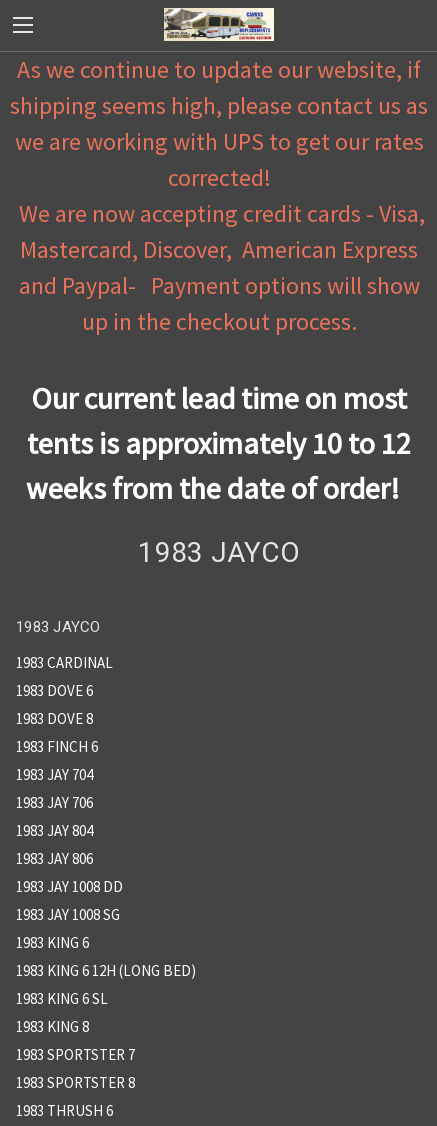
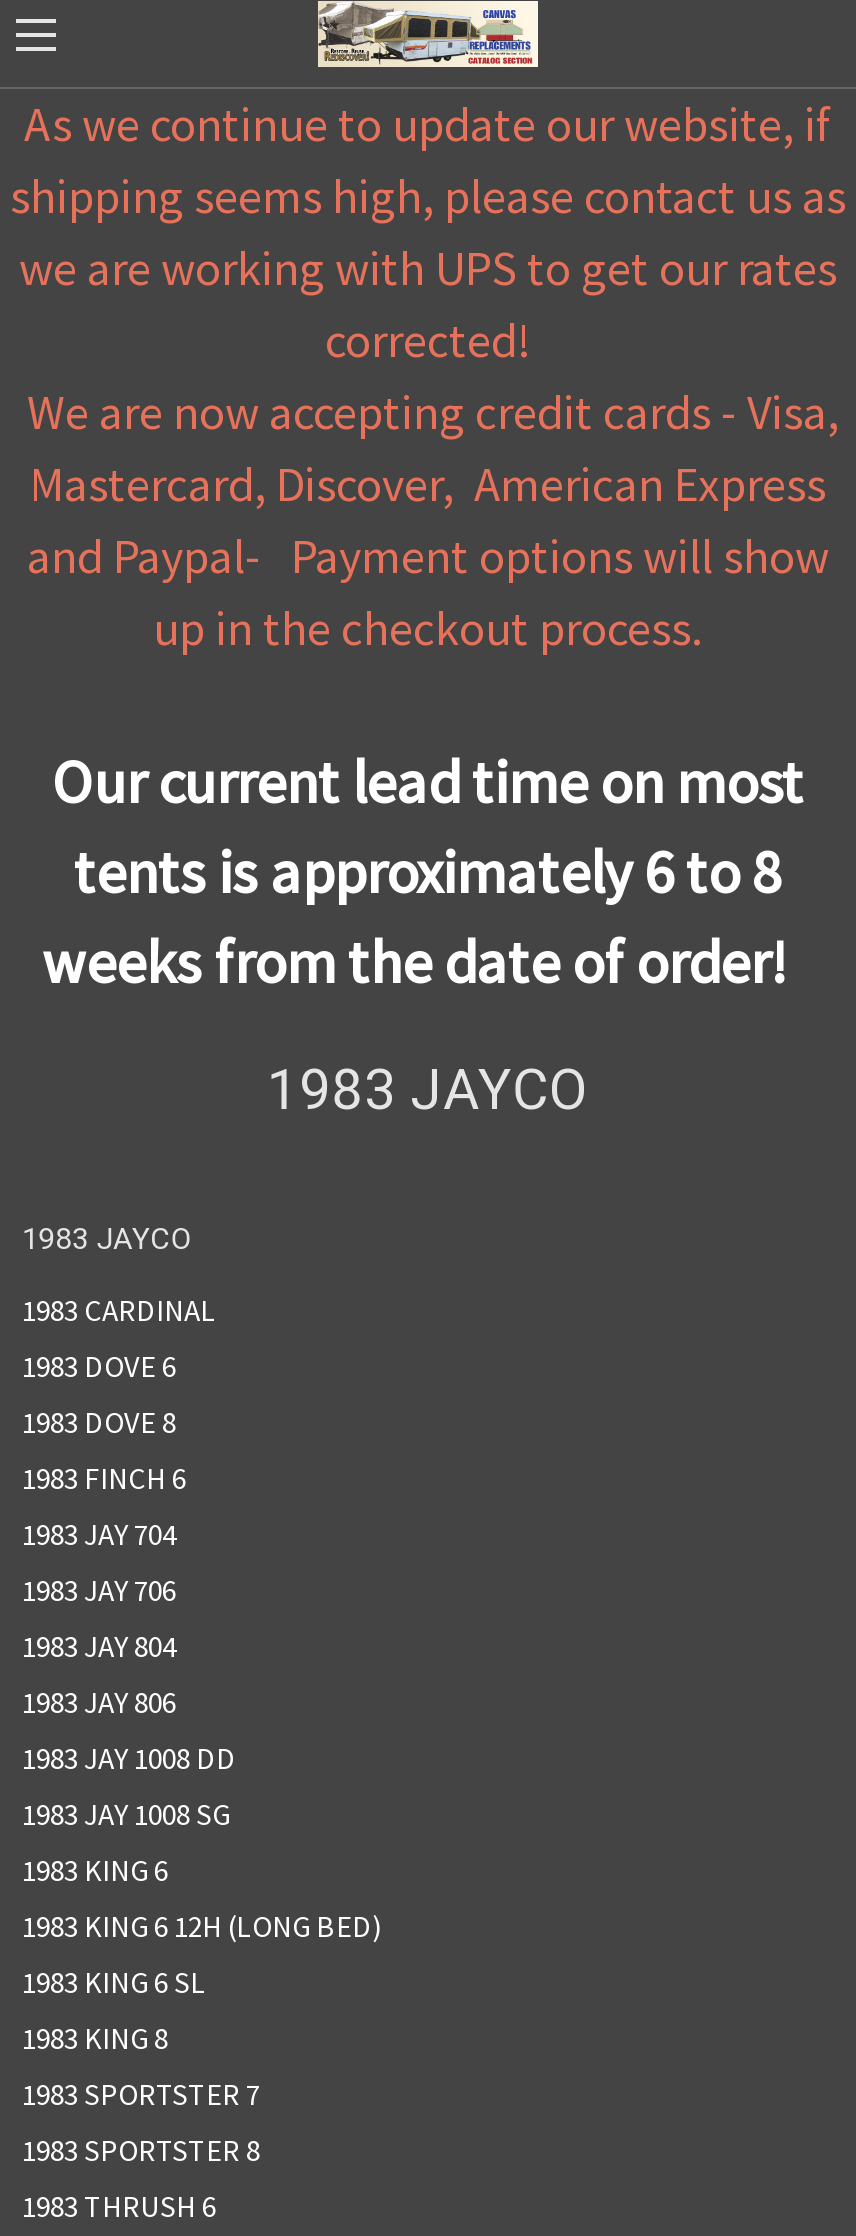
[27,424,411,462] tents is approximately 10 to 12 -> [74,833,782,909] tents is approximately 6 to 8

